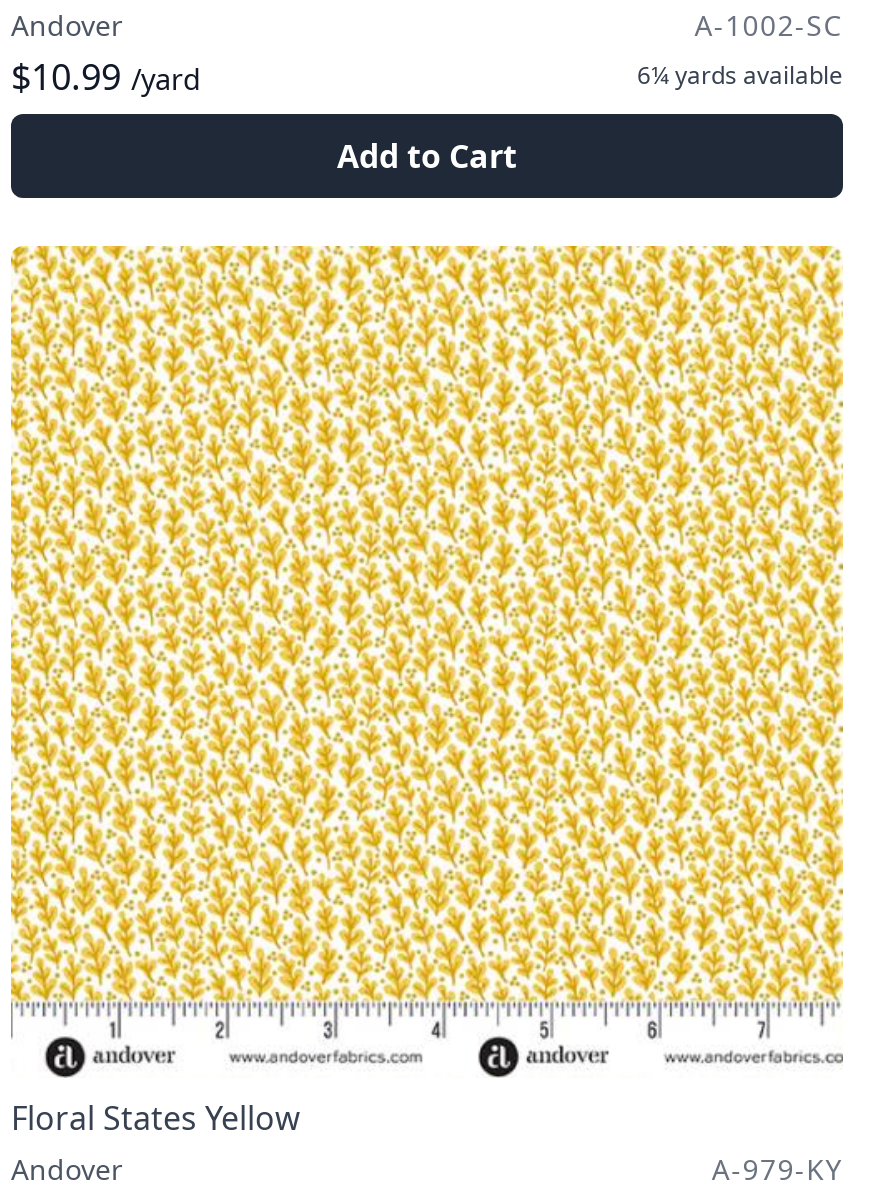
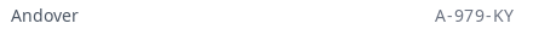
[11,6,843,178] A-1002-SC | $10.99 /yard | 6¼ yards available | Add to Cart -> none
[9,244,845,1188] [image] | Floral States Yellow | Andover -> none

